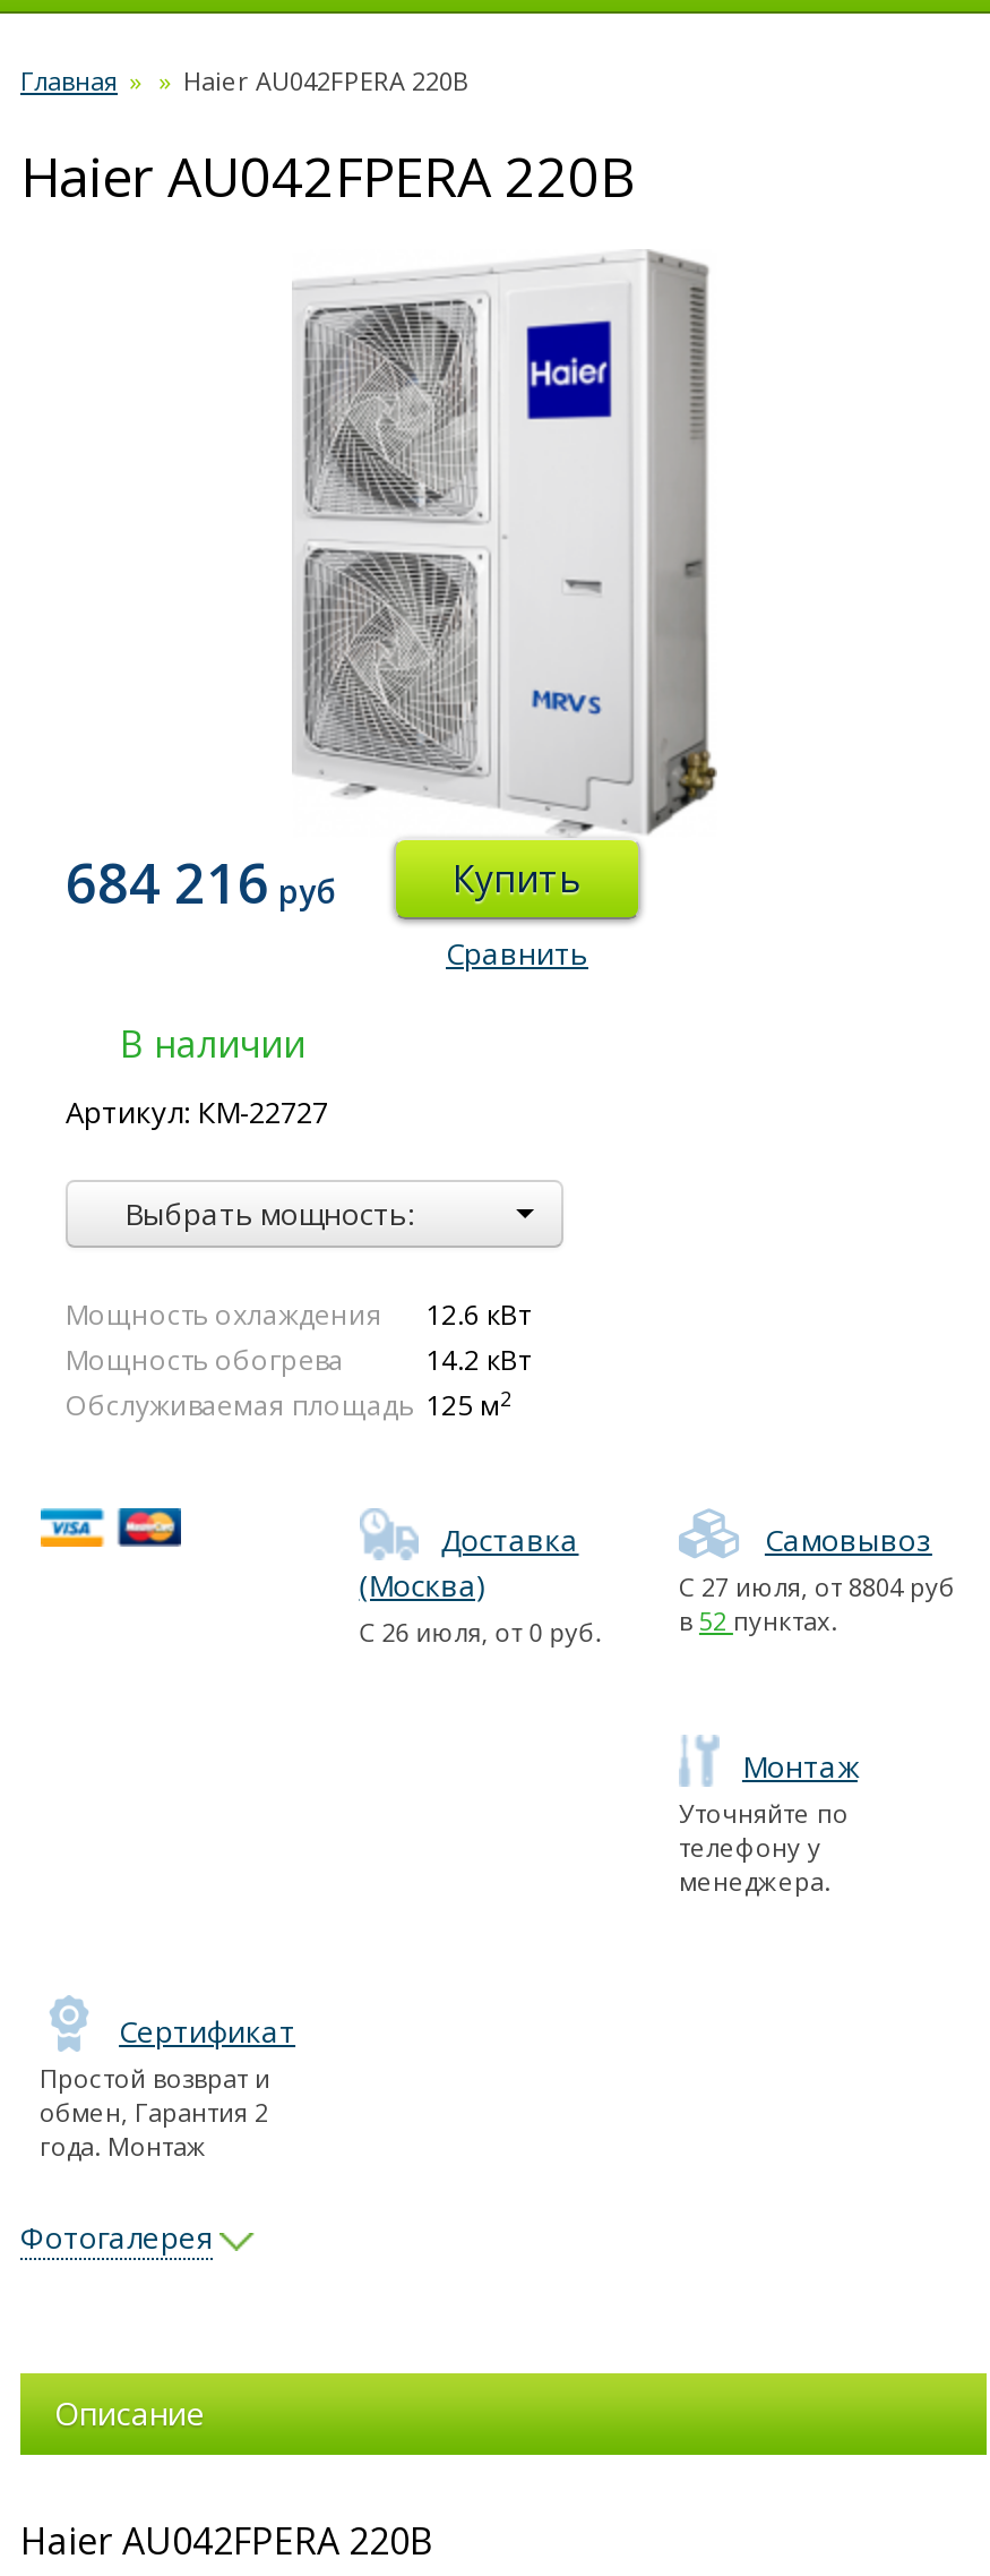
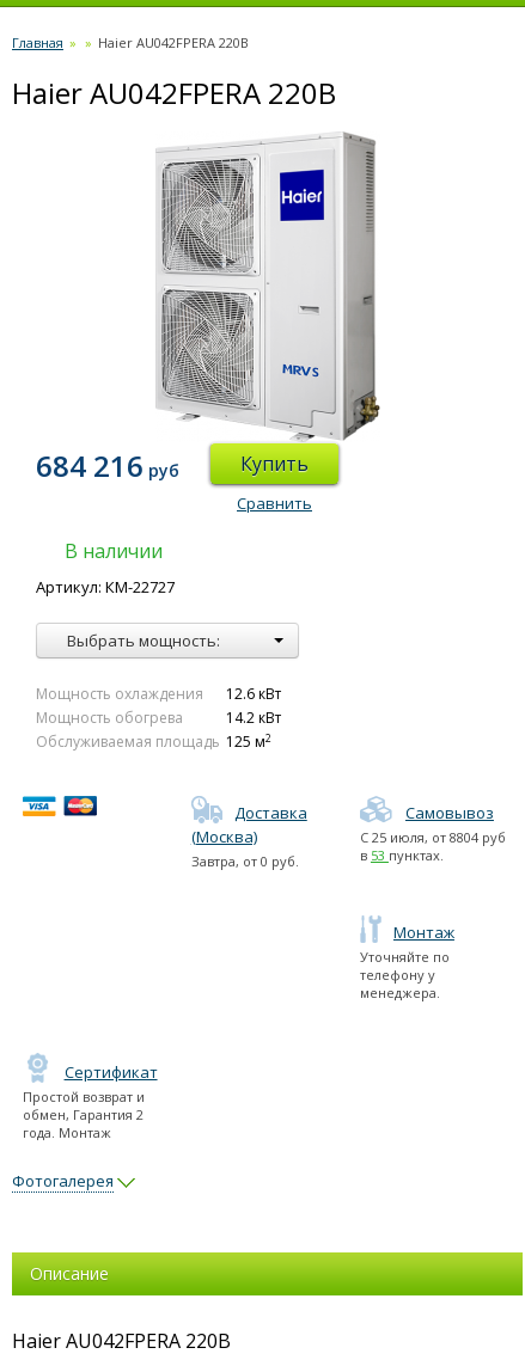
[679,1569,955,1603] С 27 июля, от 8804 руб -> [360,828,506,846] С 25 июля, от 8804 руб
[359,1615,601,1649] С 26 июля, от 0 руб. -> [191,852,299,870] Завтра, от 0 руб.
[679,1603,837,1637] в 52 пунктах. -> [360,846,444,864] в 53 пунктах.

